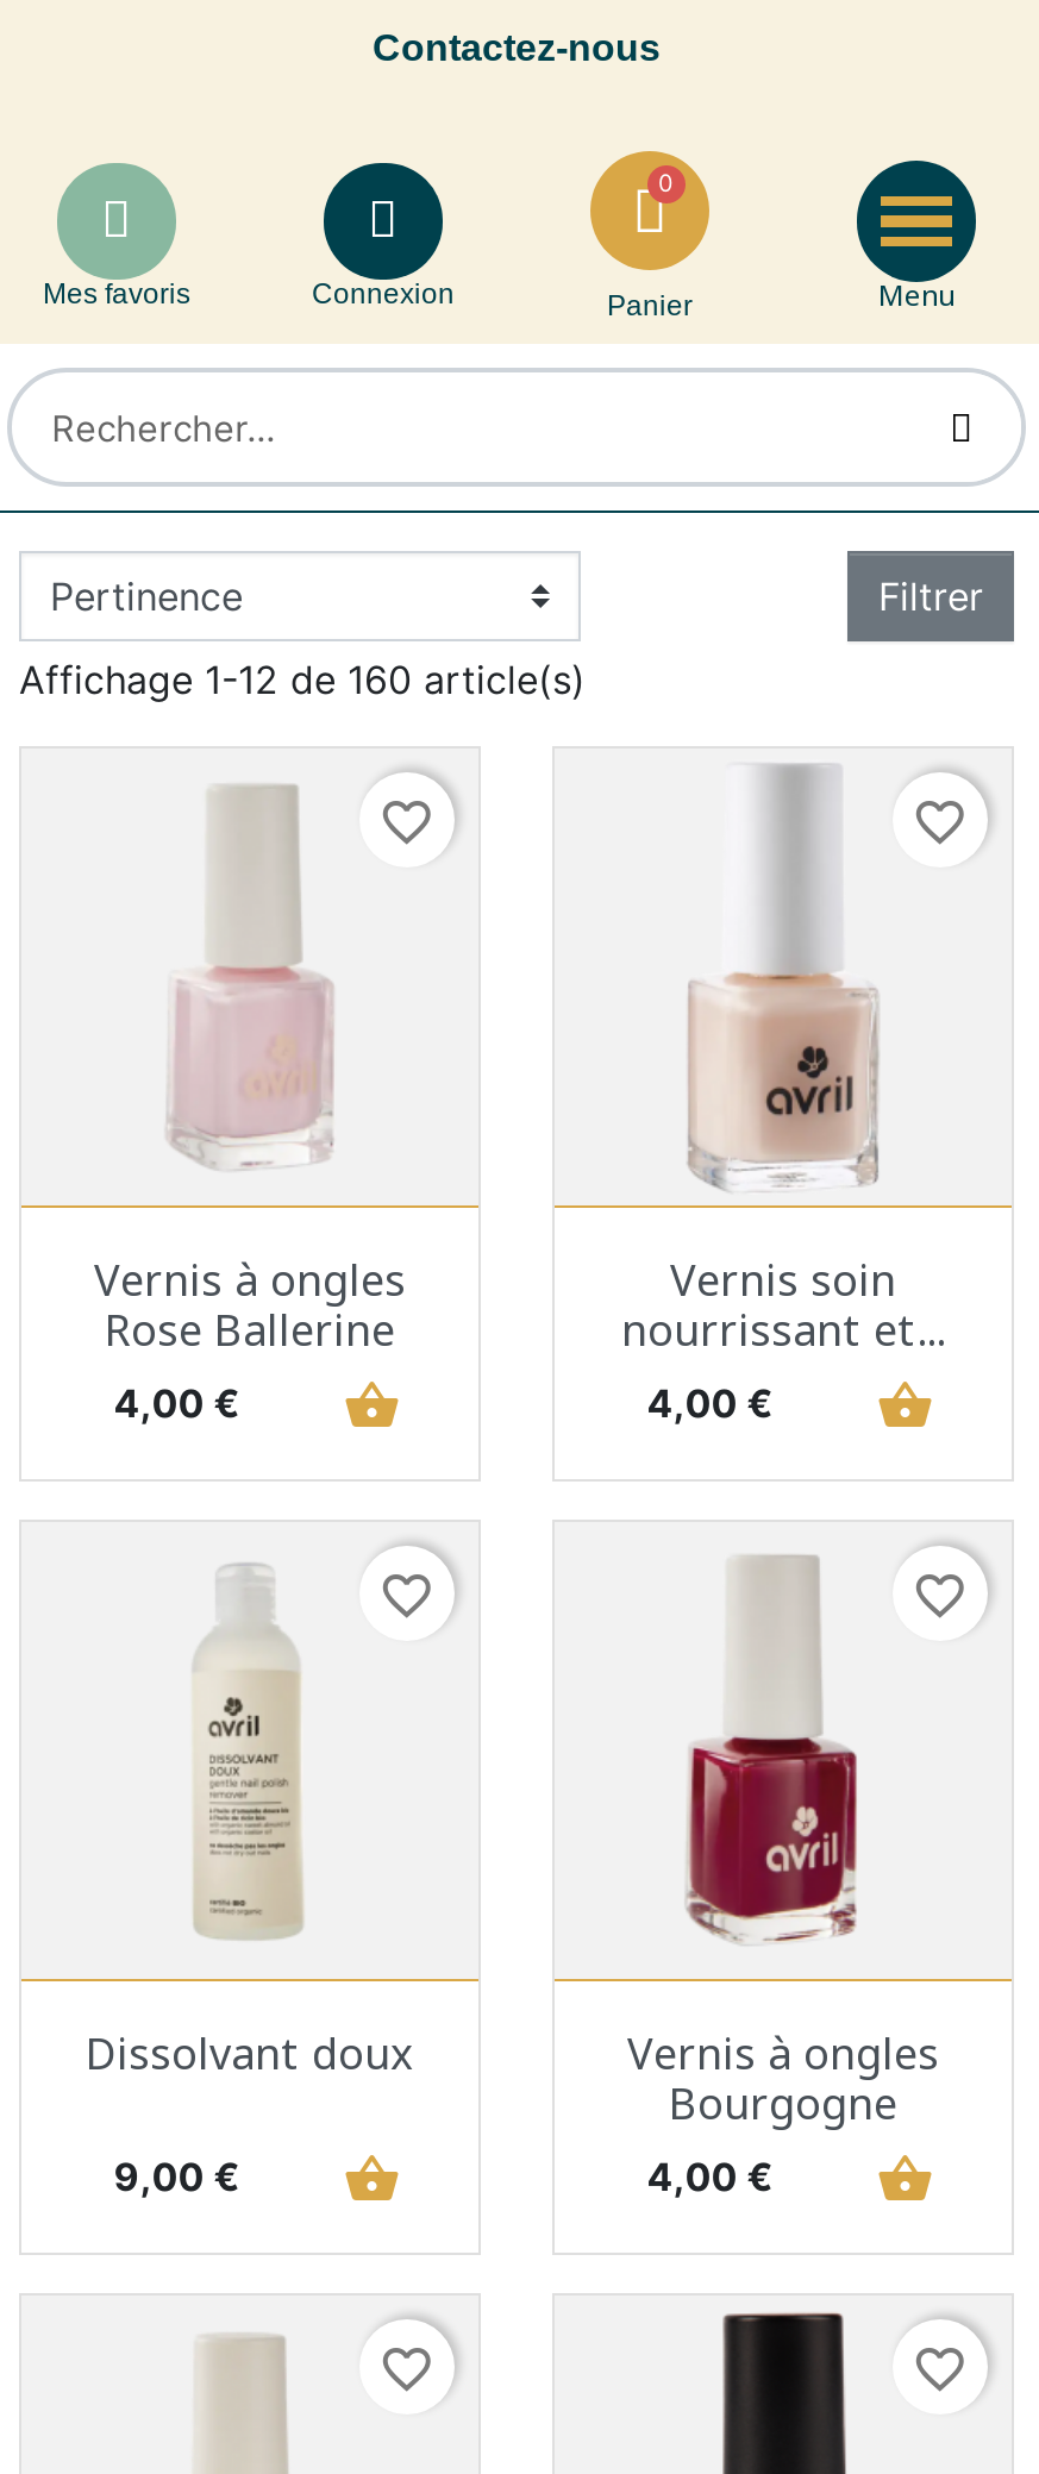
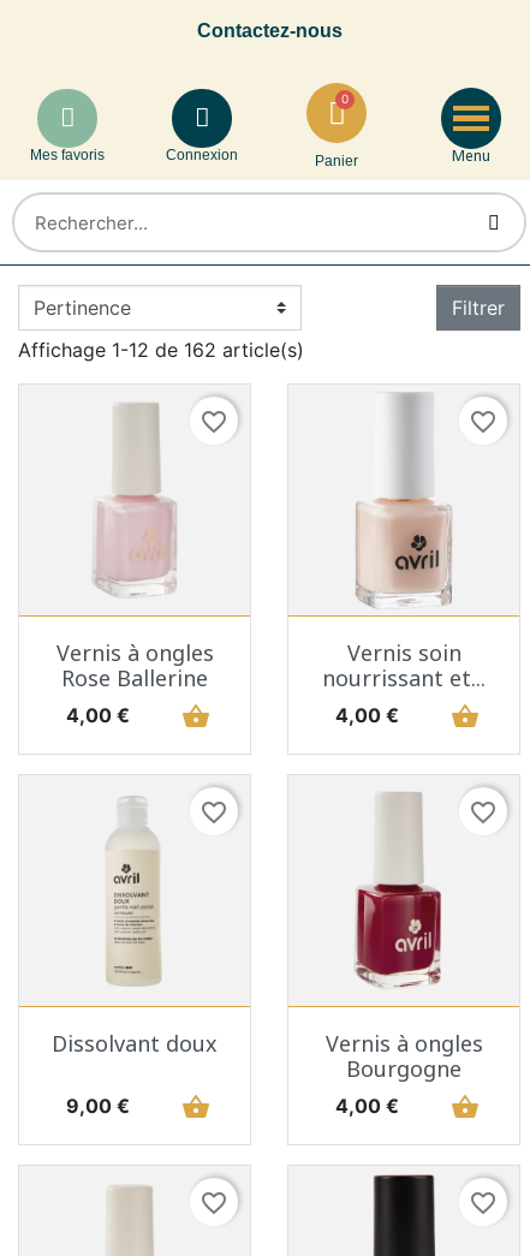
[19,656,586,703] Affichage 1-12 de 160 article(s) -> [18,338,304,362] Affichage 1-12 de 162 article(s)

